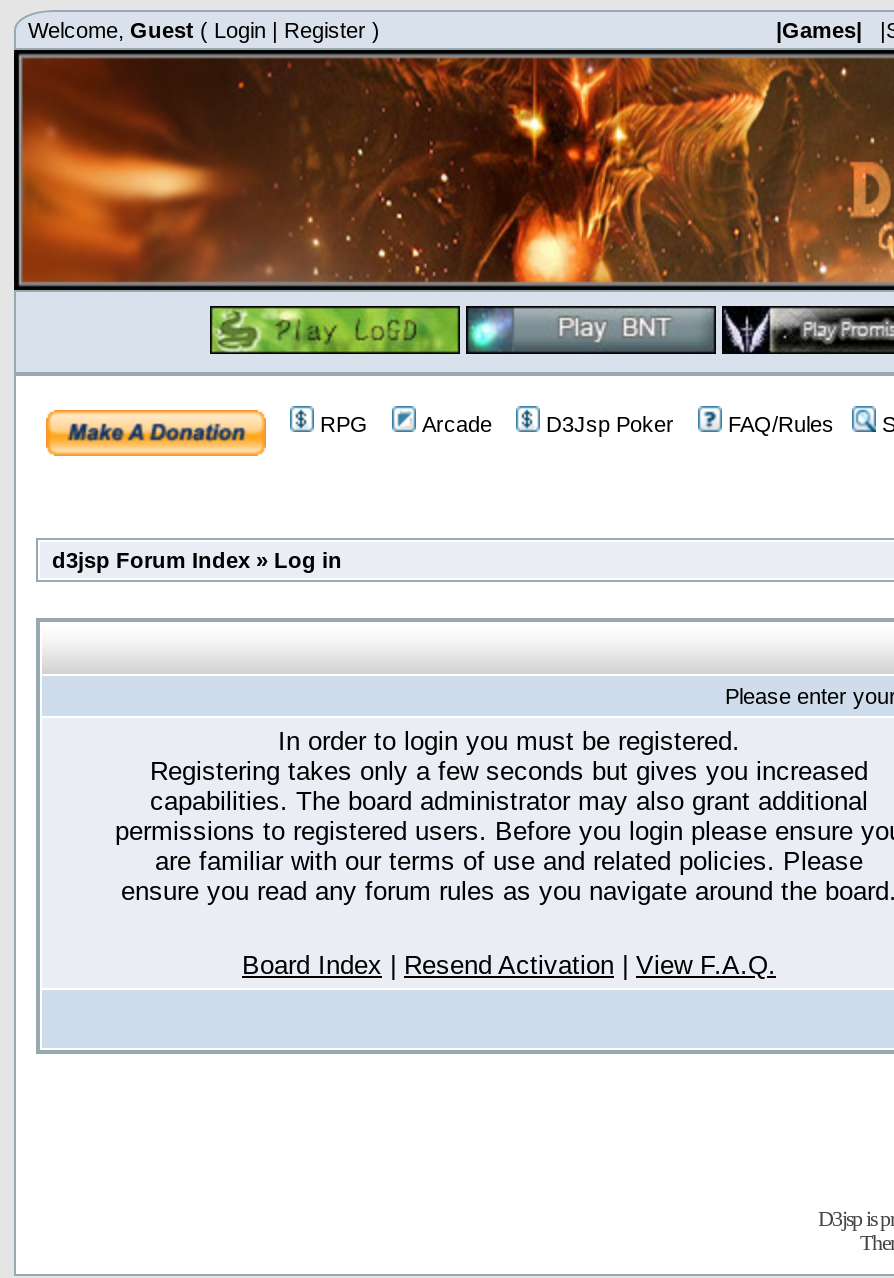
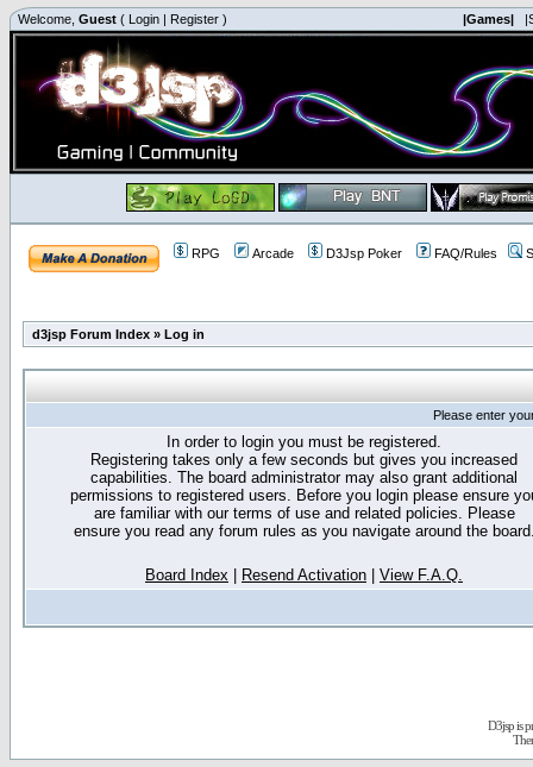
[22,56,888,284] [image] -> [15,36,529,169] [image]

